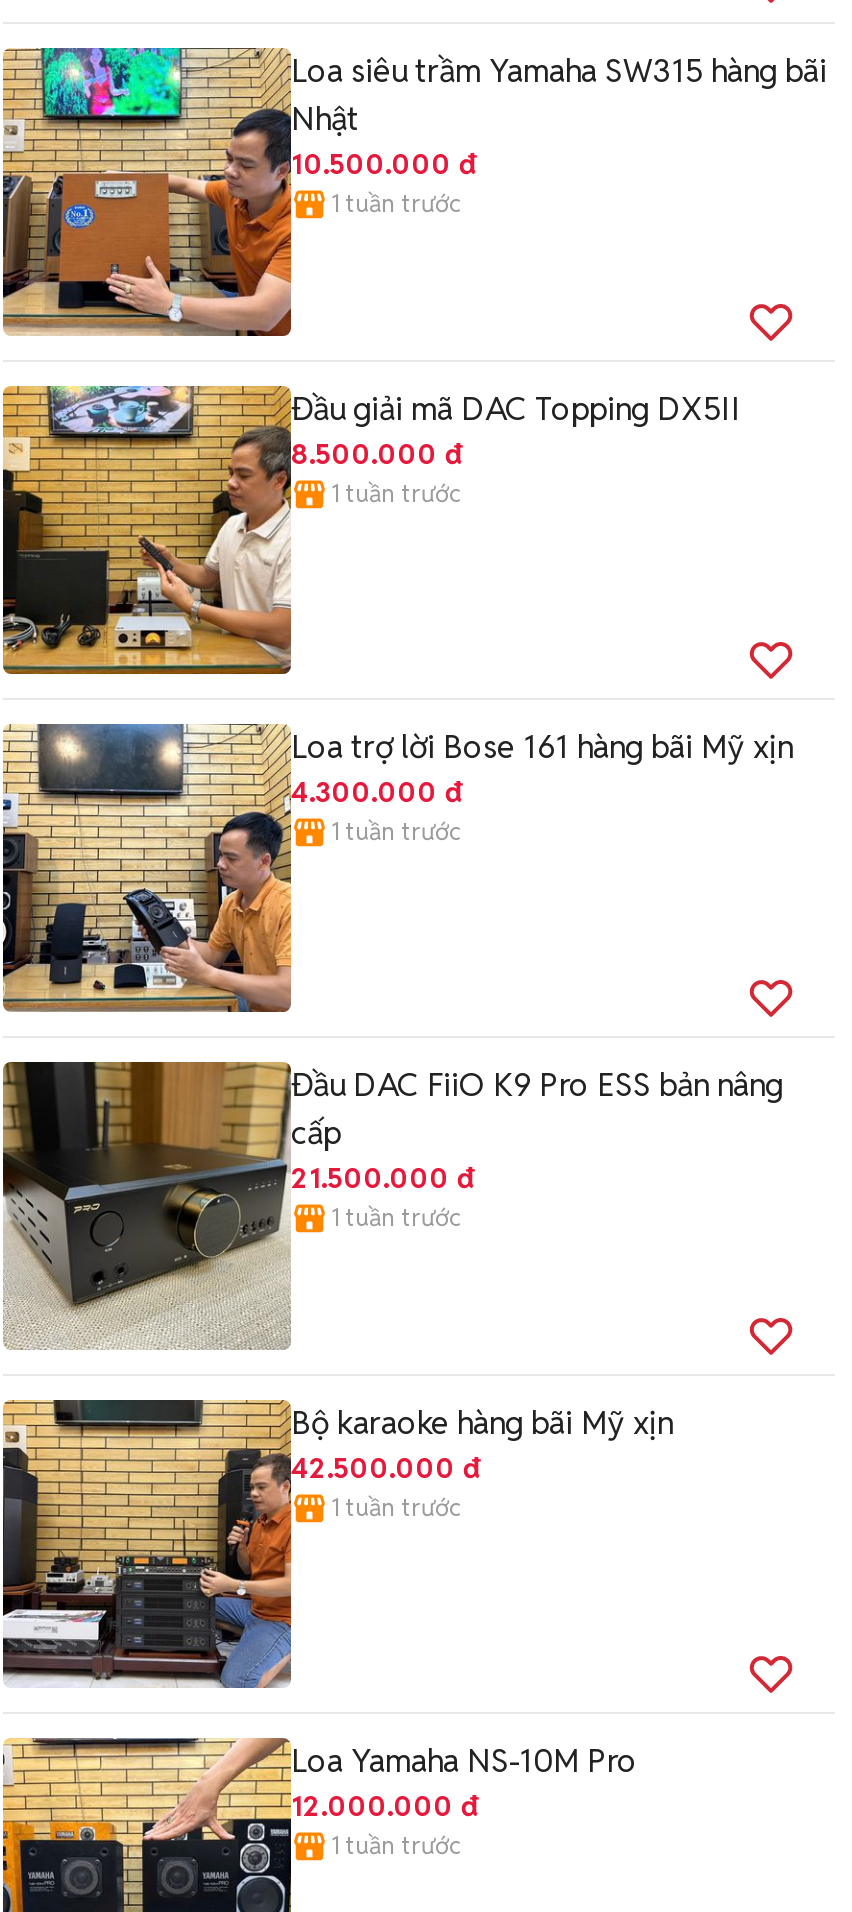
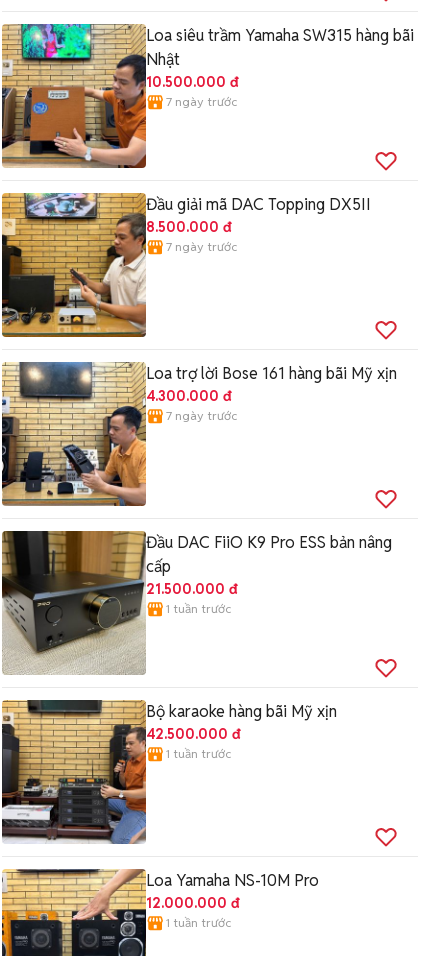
[331,188,461,218] 1 tuần trước -> [166,94,237,109] 7 ngày trước
[331,478,461,508] 1 tuần trước -> [166,239,237,254] 7 ngày trước
[331,816,461,846] 1 tuần trước -> [166,408,237,423] 7 ngày trước

